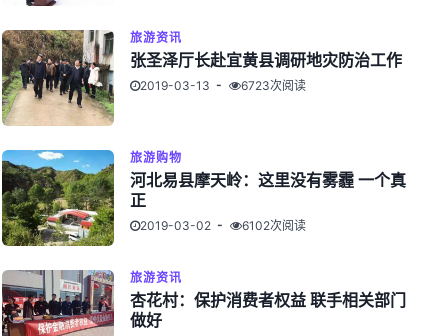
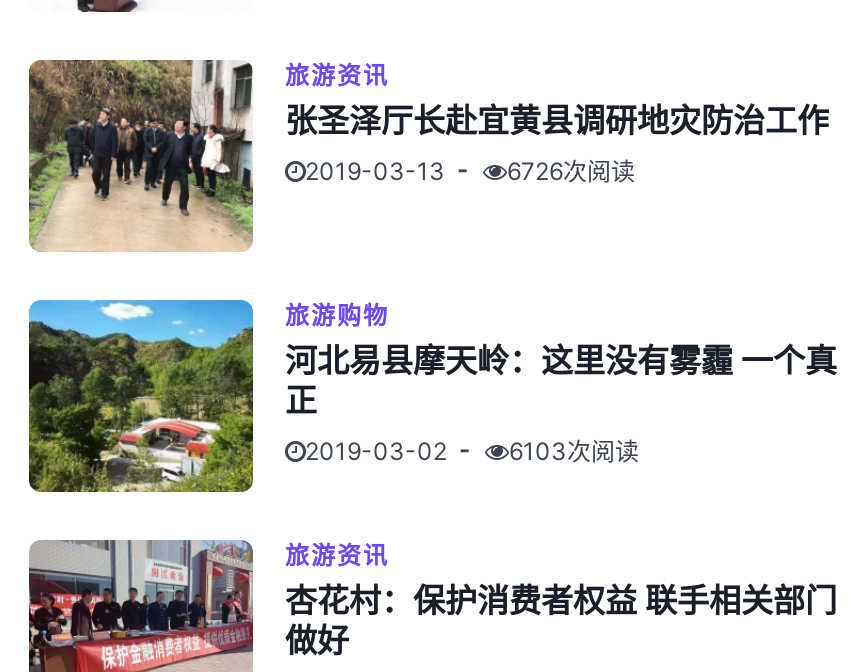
[241,78,306,93] 6723次阅读 -> [507,156,635,186] 6726次阅读
[242,218,306,233] 6102次阅读 -> [509,436,639,466] 6103次阅读

